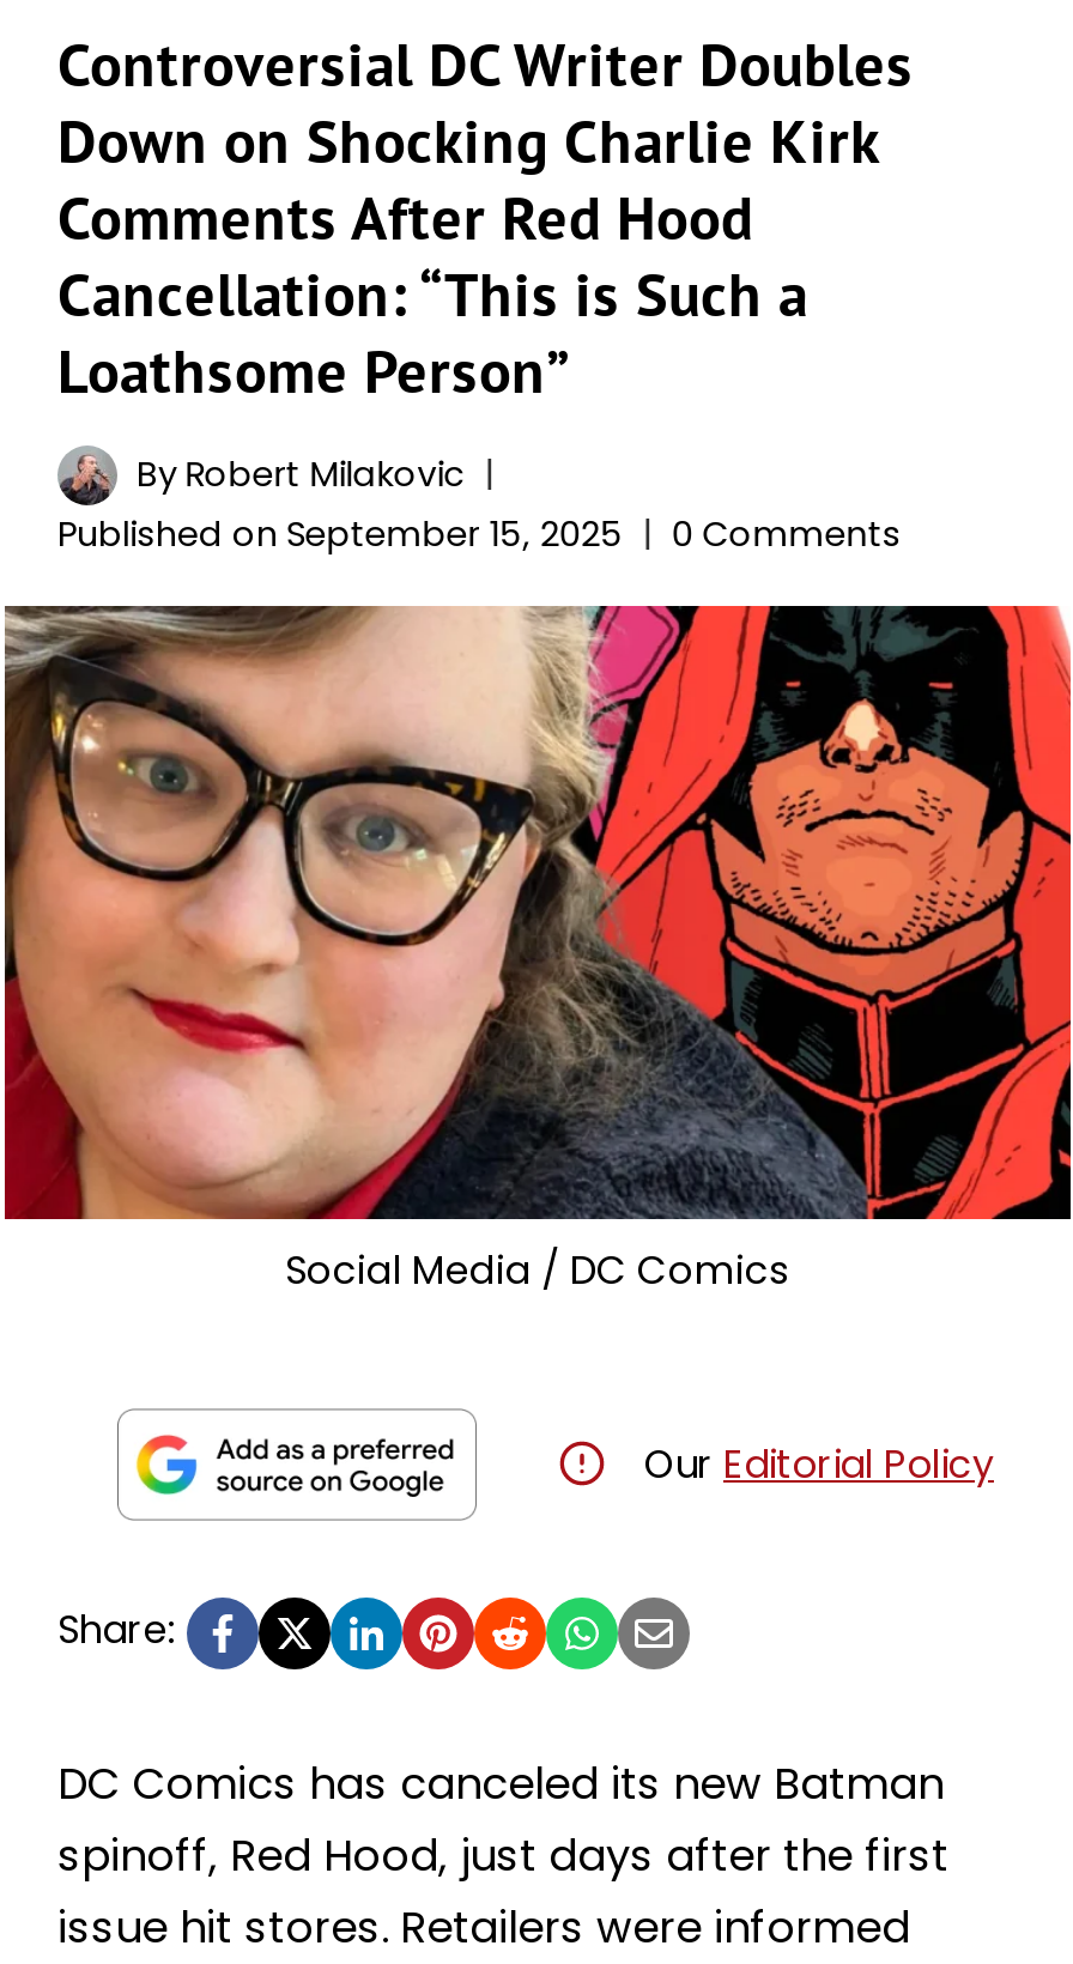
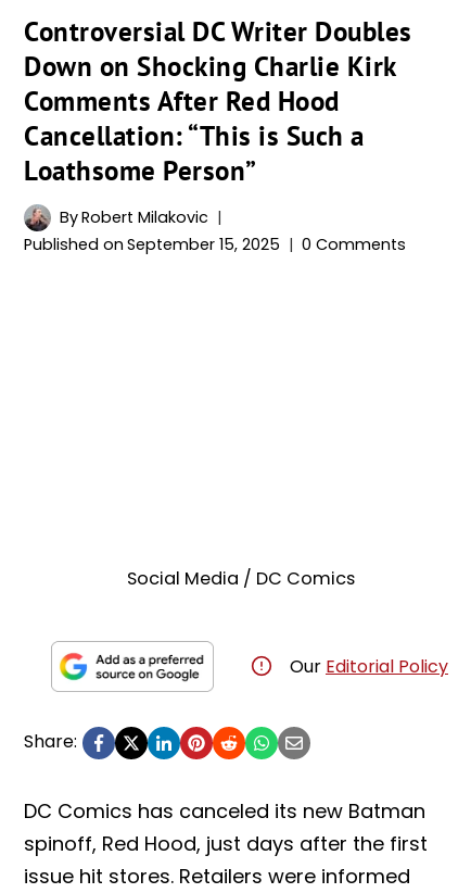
[7,604,1066,1222] [image] -> none

